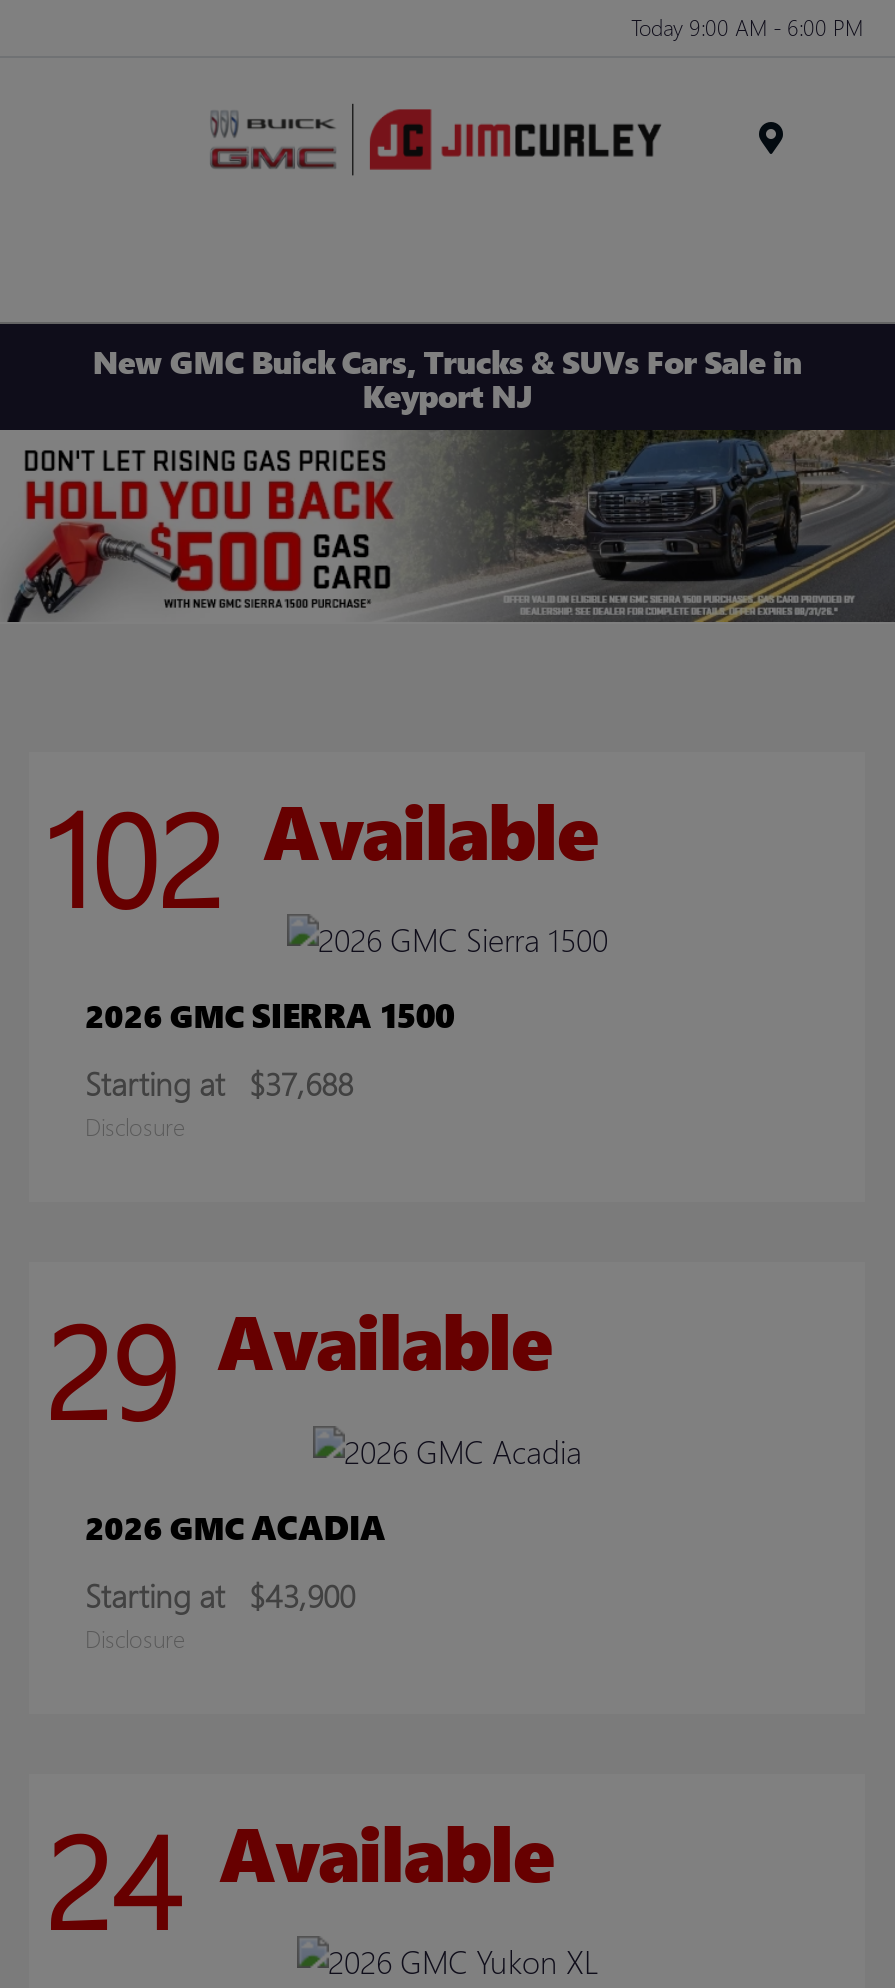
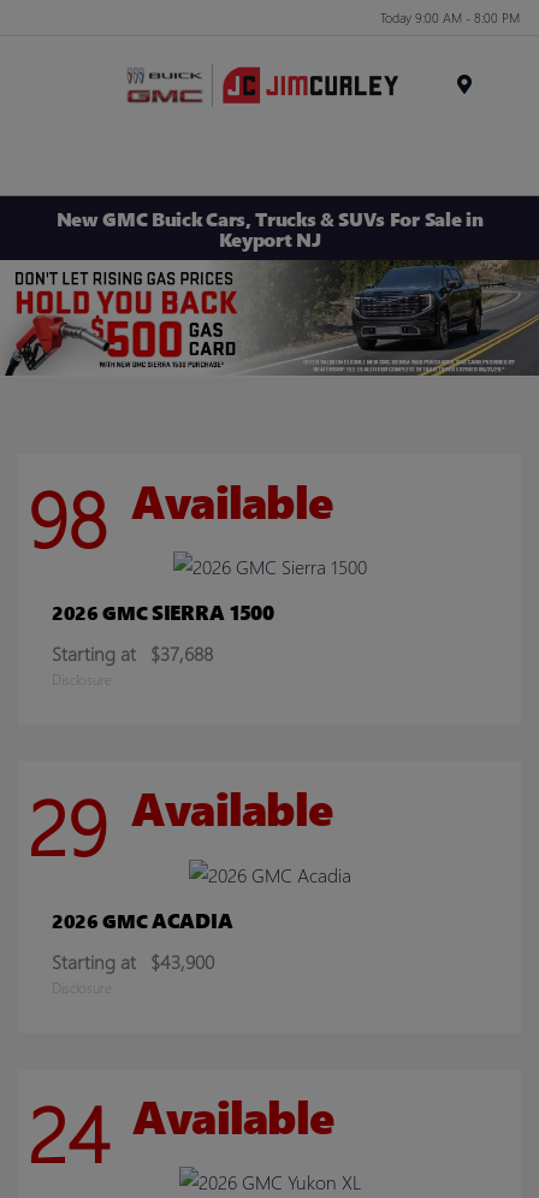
[631,14,863,40] Today 9:00 AM - 6:00 PM -> [380,10,520,25] Today 9:00 AM - 8:00 PM
[45,770,597,942] 102 Available -> [28,465,332,569] 98 Available

